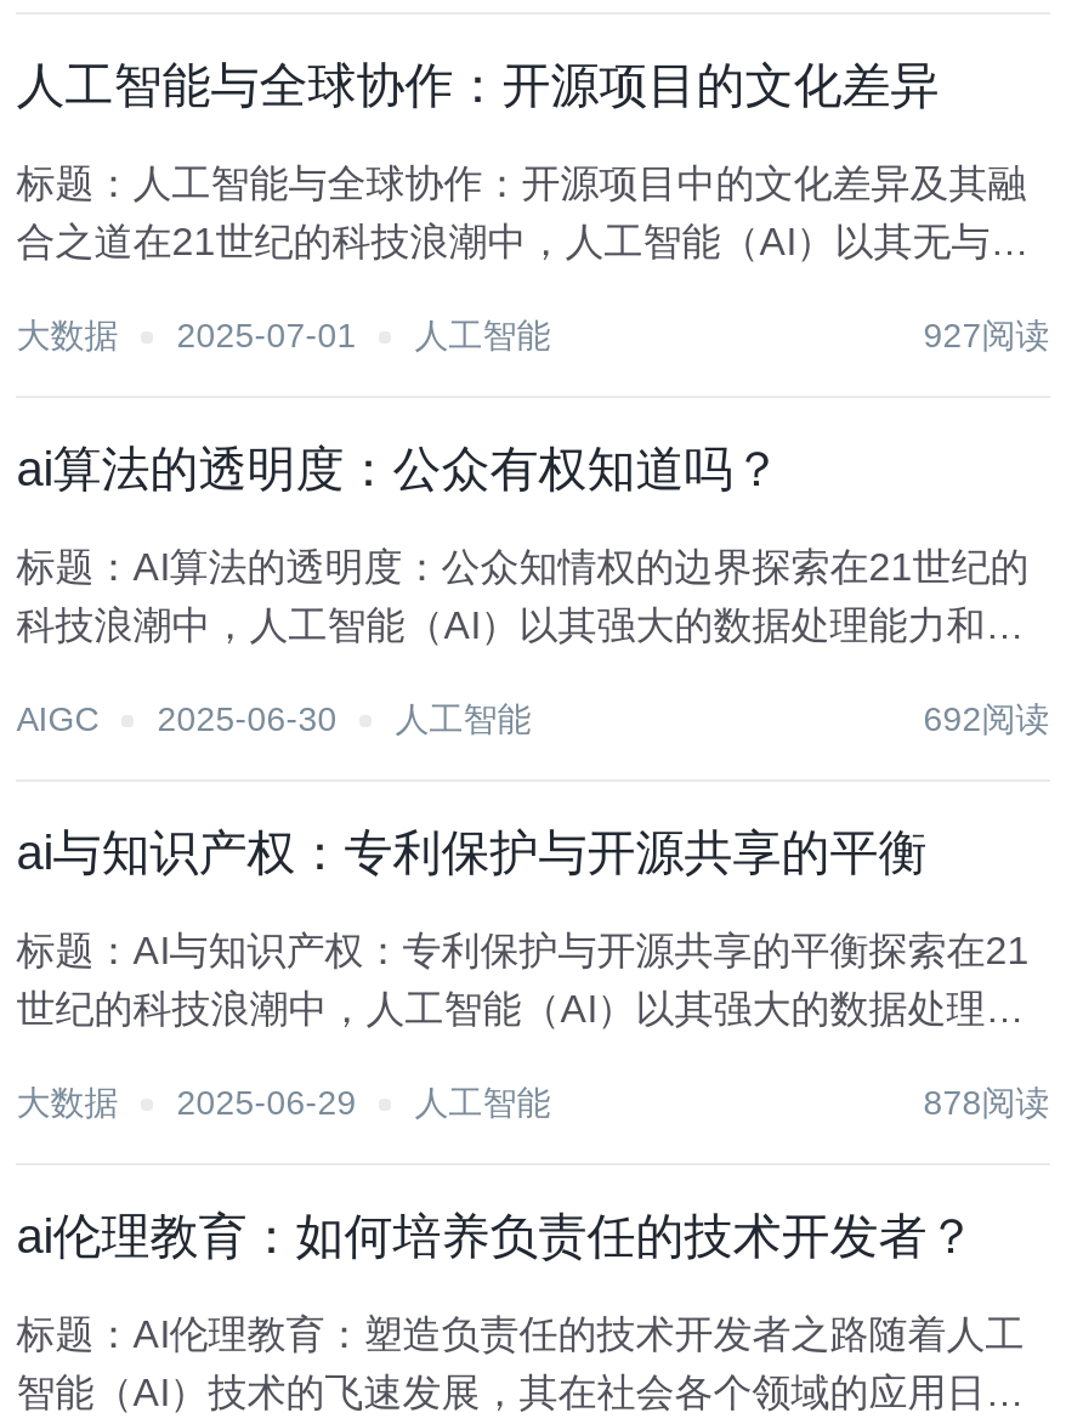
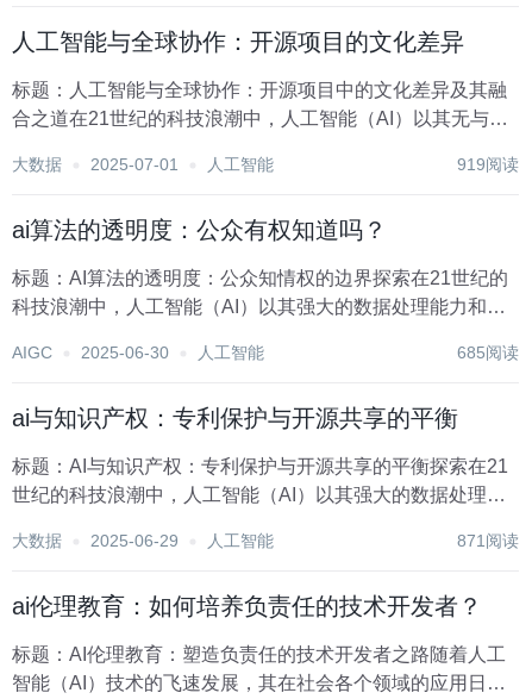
[923,316,1050,354] 927阅读 -> [457,155,519,174] 919阅读
[923,699,1050,738] 692阅读 -> [457,343,519,362] 685阅读
[923,1083,1050,1122] 878阅读 -> [457,531,519,550] 871阅读

